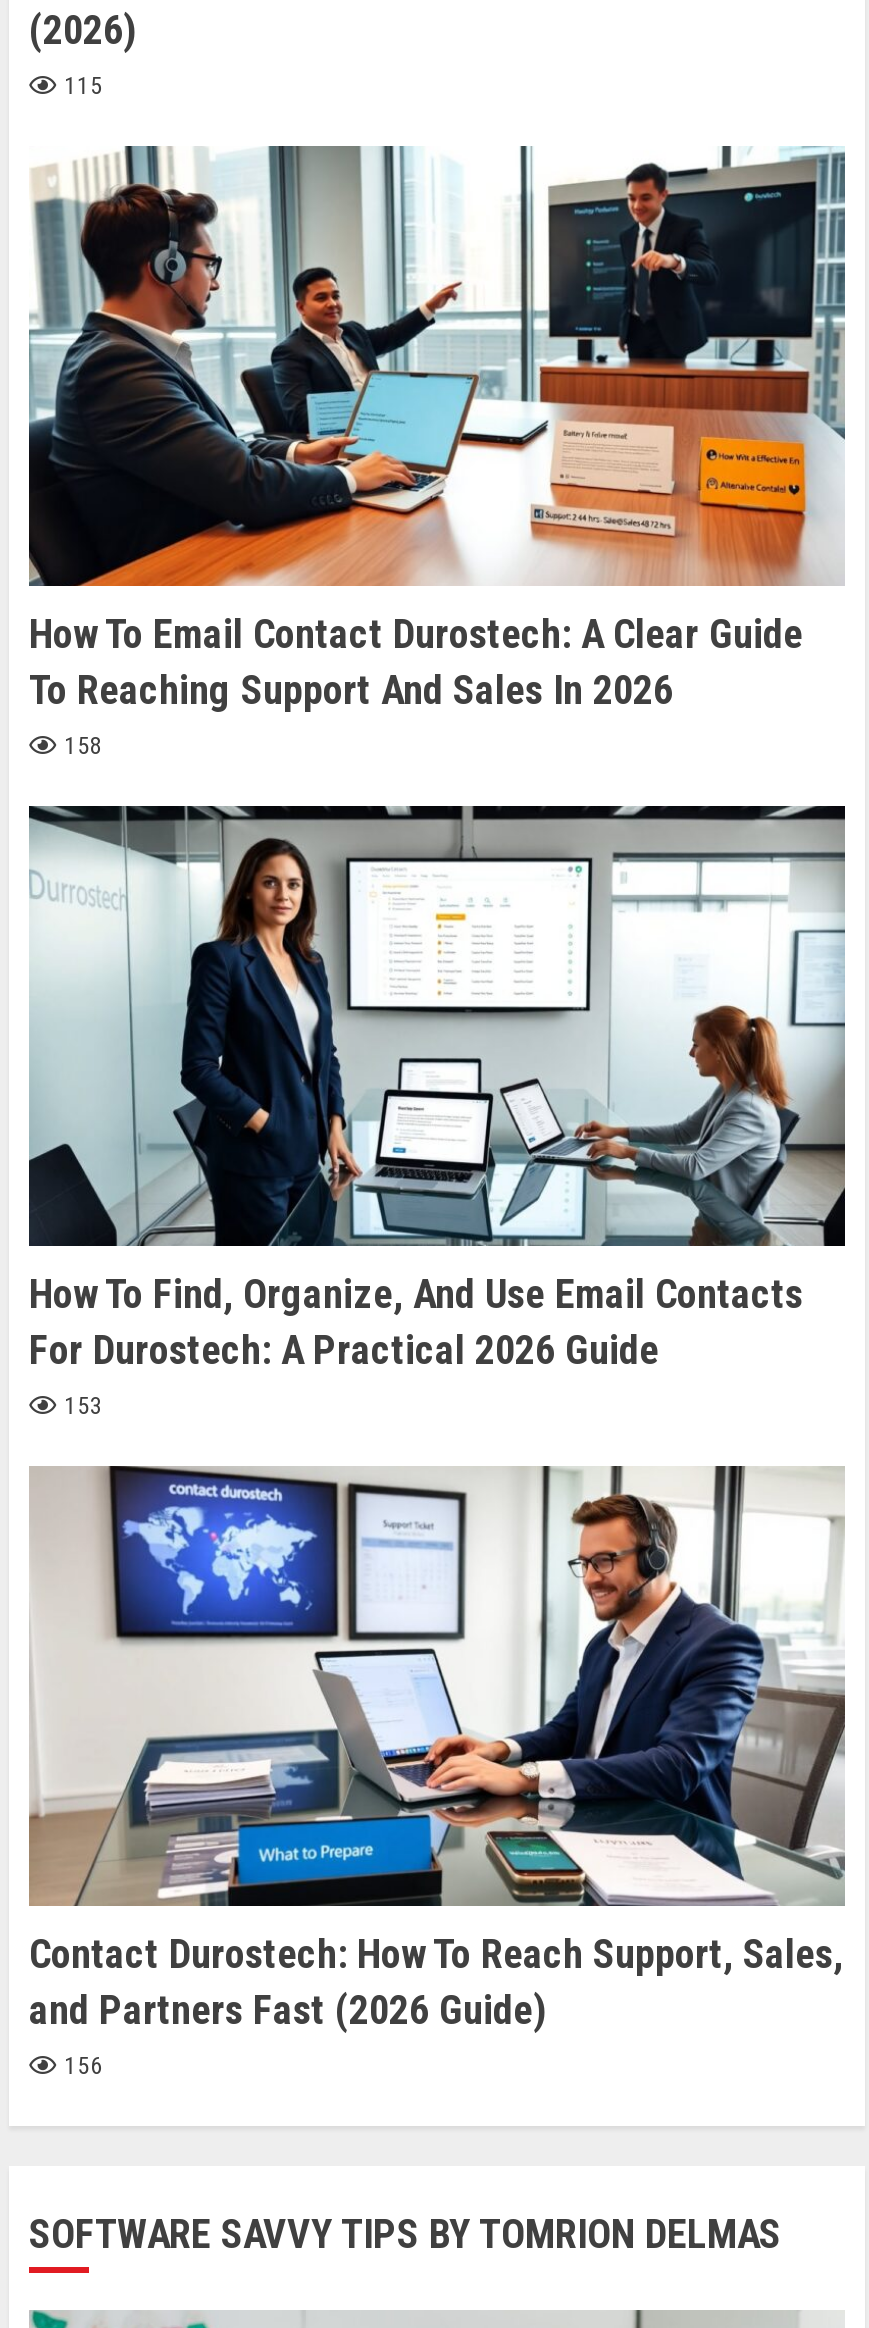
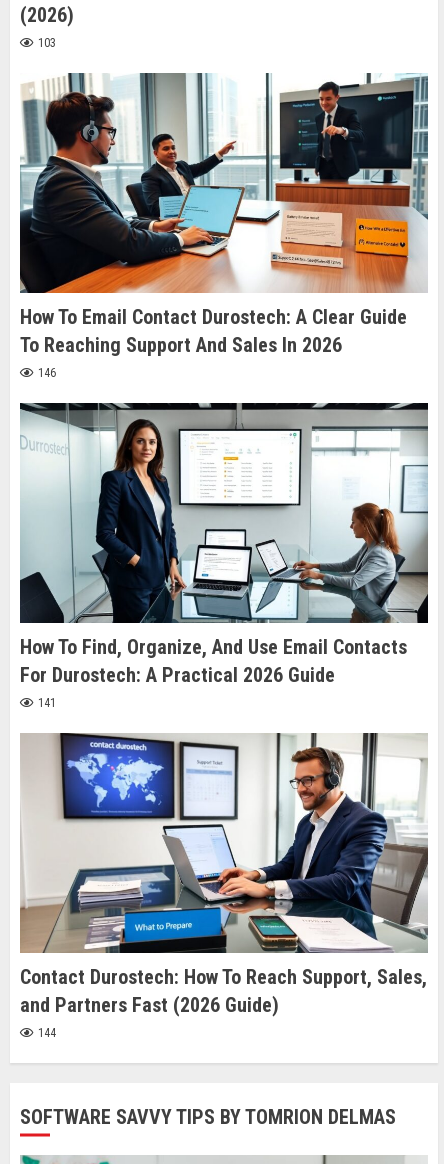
[65,72,103,100] 115 -> [38,36,57,50] 103
[65,732,103,760] 158 -> [38,366,57,380] 146
[65,1392,103,1420] 153 -> [38,696,57,710] 141
[65,2052,103,2080] 156 -> [38,1026,57,1040] 144

